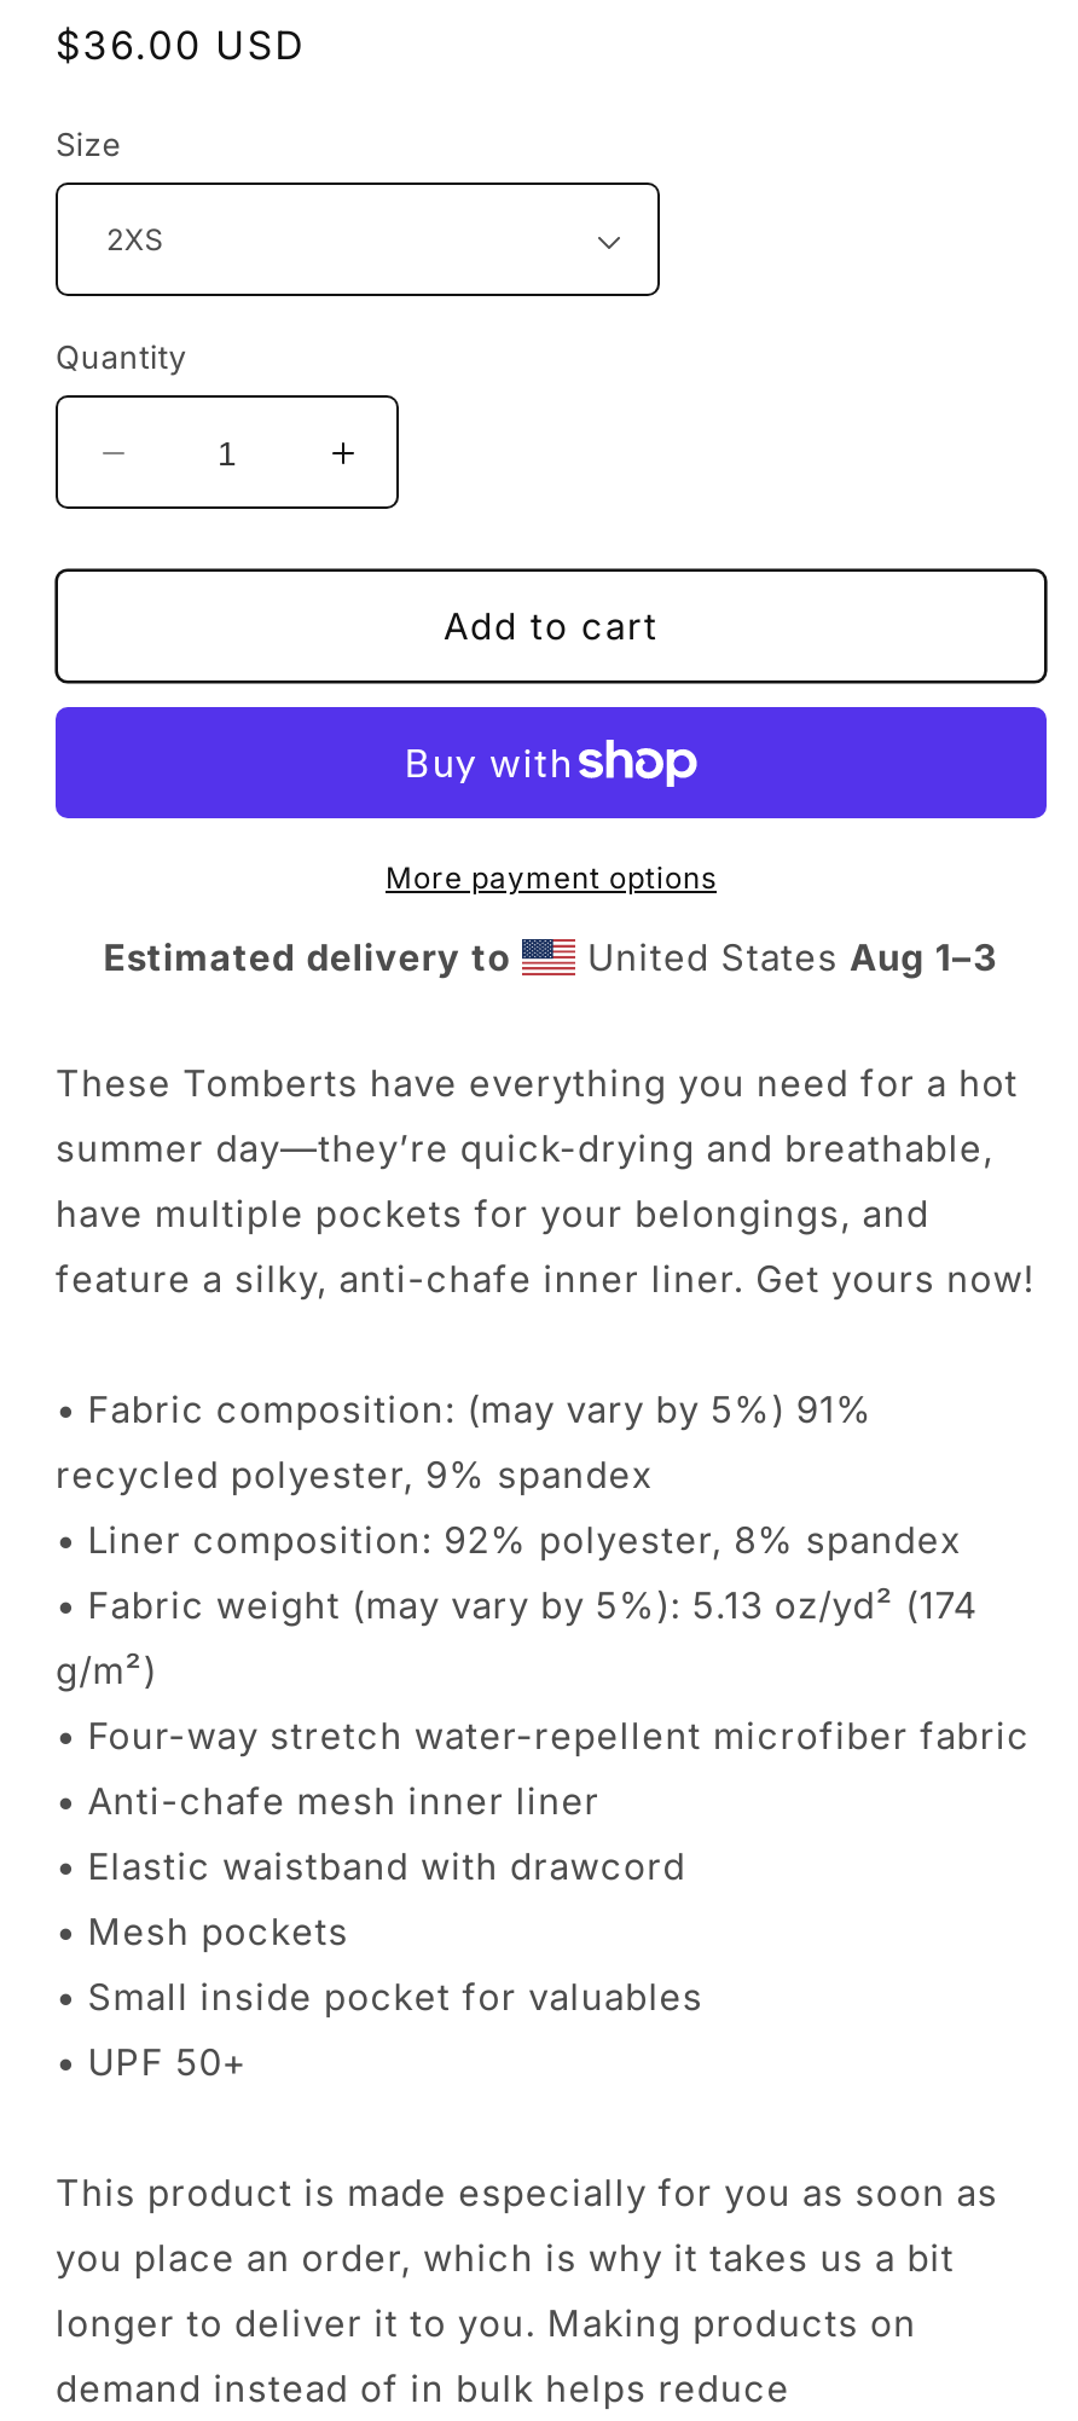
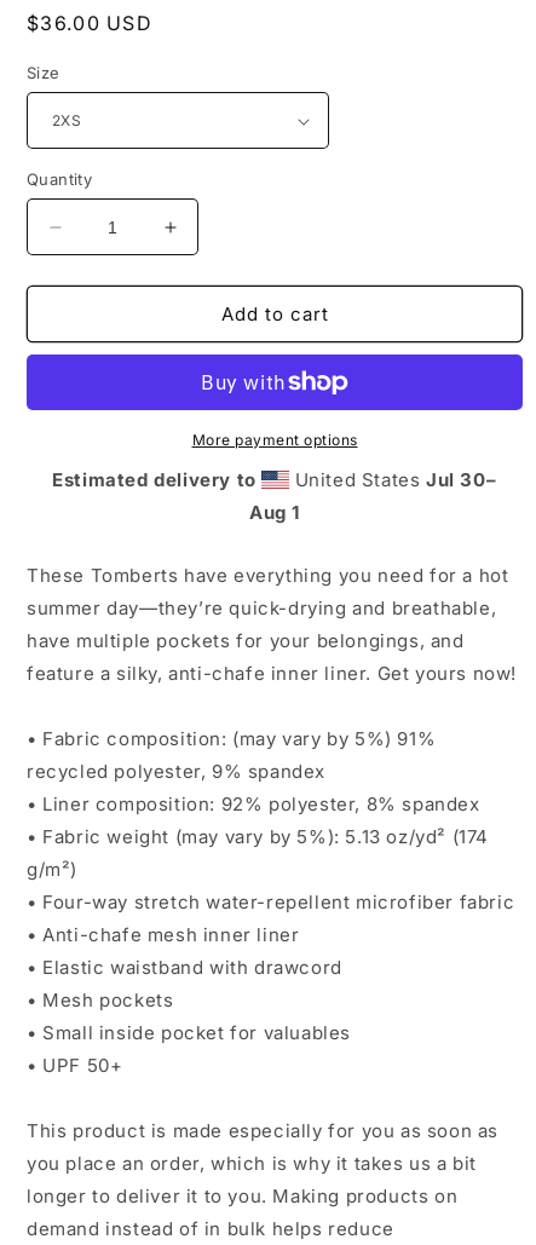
[576,934,999,980] United States Aug 1–3 -> [249,468,497,524] United States Jul 30– | Aug 1

